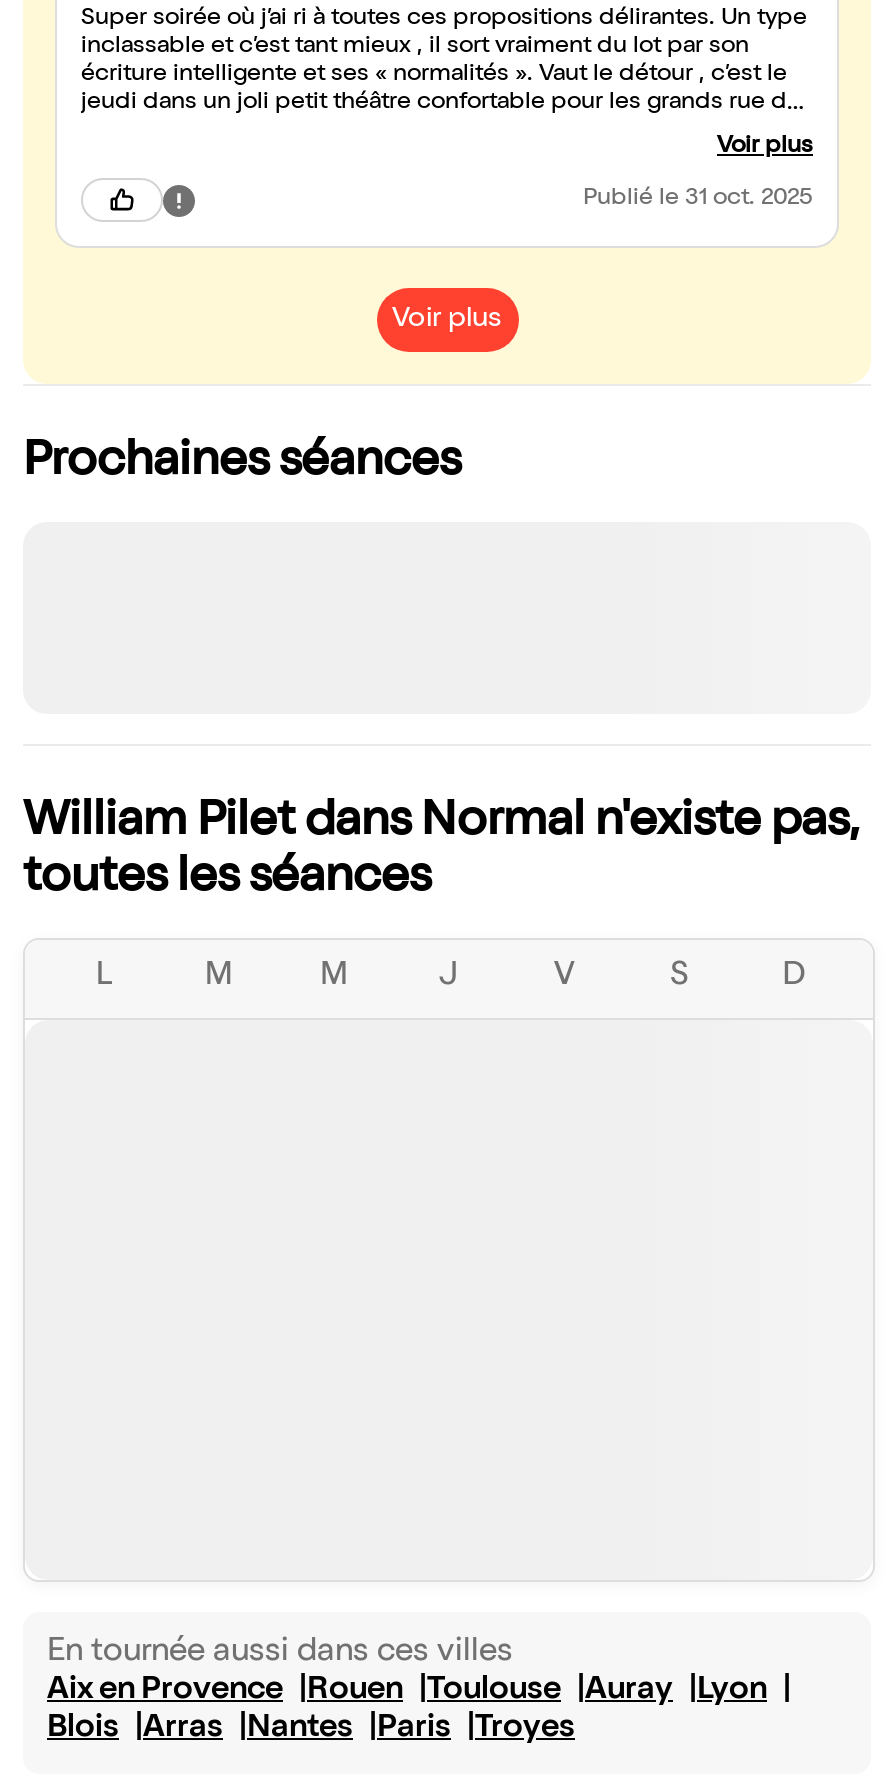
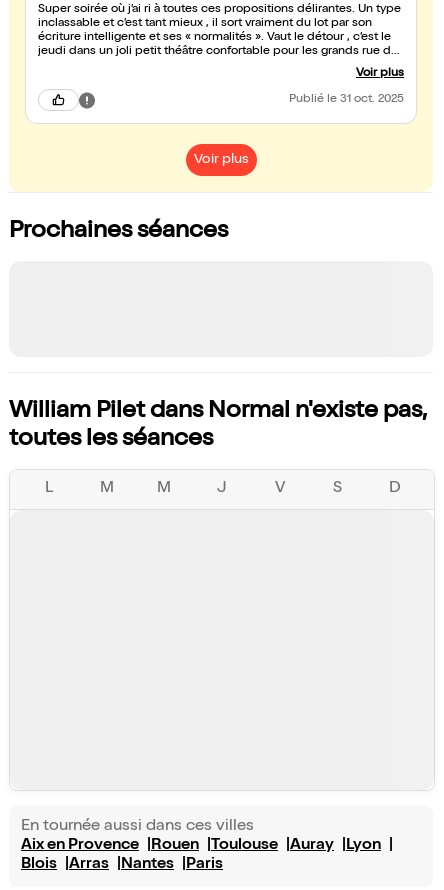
[475,1715,575,1747] Troyes -> none

